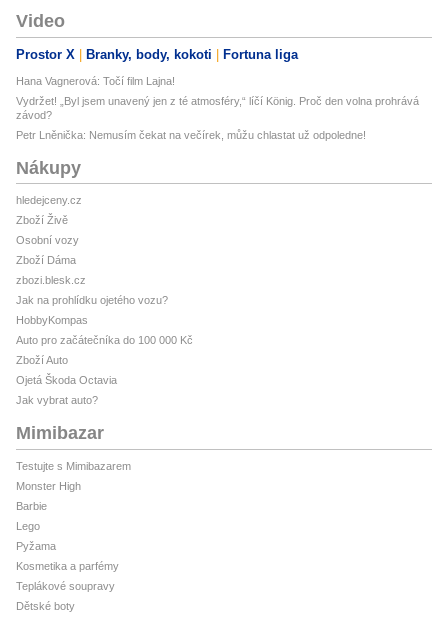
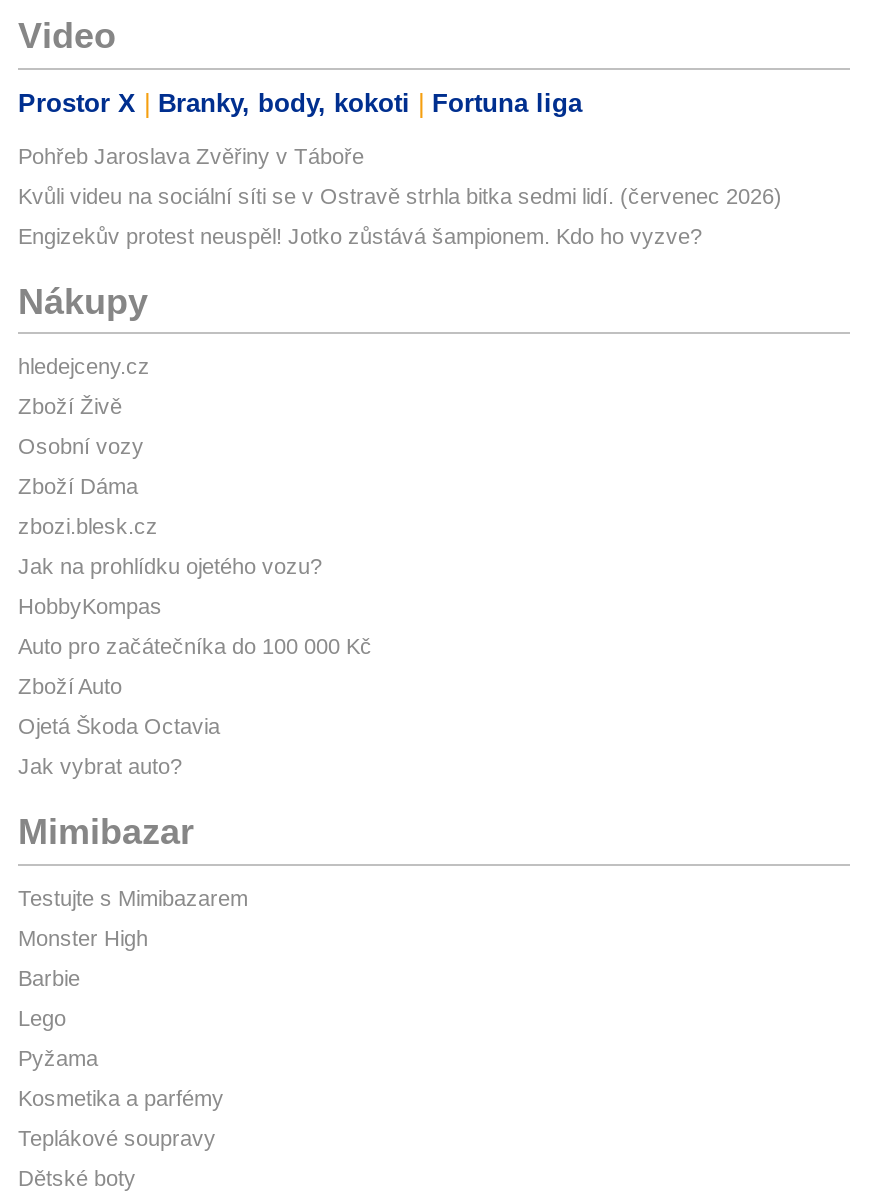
[16,75,175,87] Hana Vagnerová: Točí film Lajna! -> [18,144,364,168] Pohřeb Jaroslava Zvěřiny v Táboře
[16,95,419,121] Vydržet! „Byl jsem unavený jen z té atmosféry,“ líčí König. Proč den volna prohrává | závod? -> [18,184,782,208] Kvůli videu na sociální síti se v Ostravě strhla bitka sedmi lidí. (červenec 2026)
[16,129,366,141] Petr Lněnička: Nemusím čekat na večírek, můžu chlastat už odpoledne! -> [18,224,702,248] Engizekův protest neuspěl! Jotko zůstává šampionem. Kdo ho vyzve?

